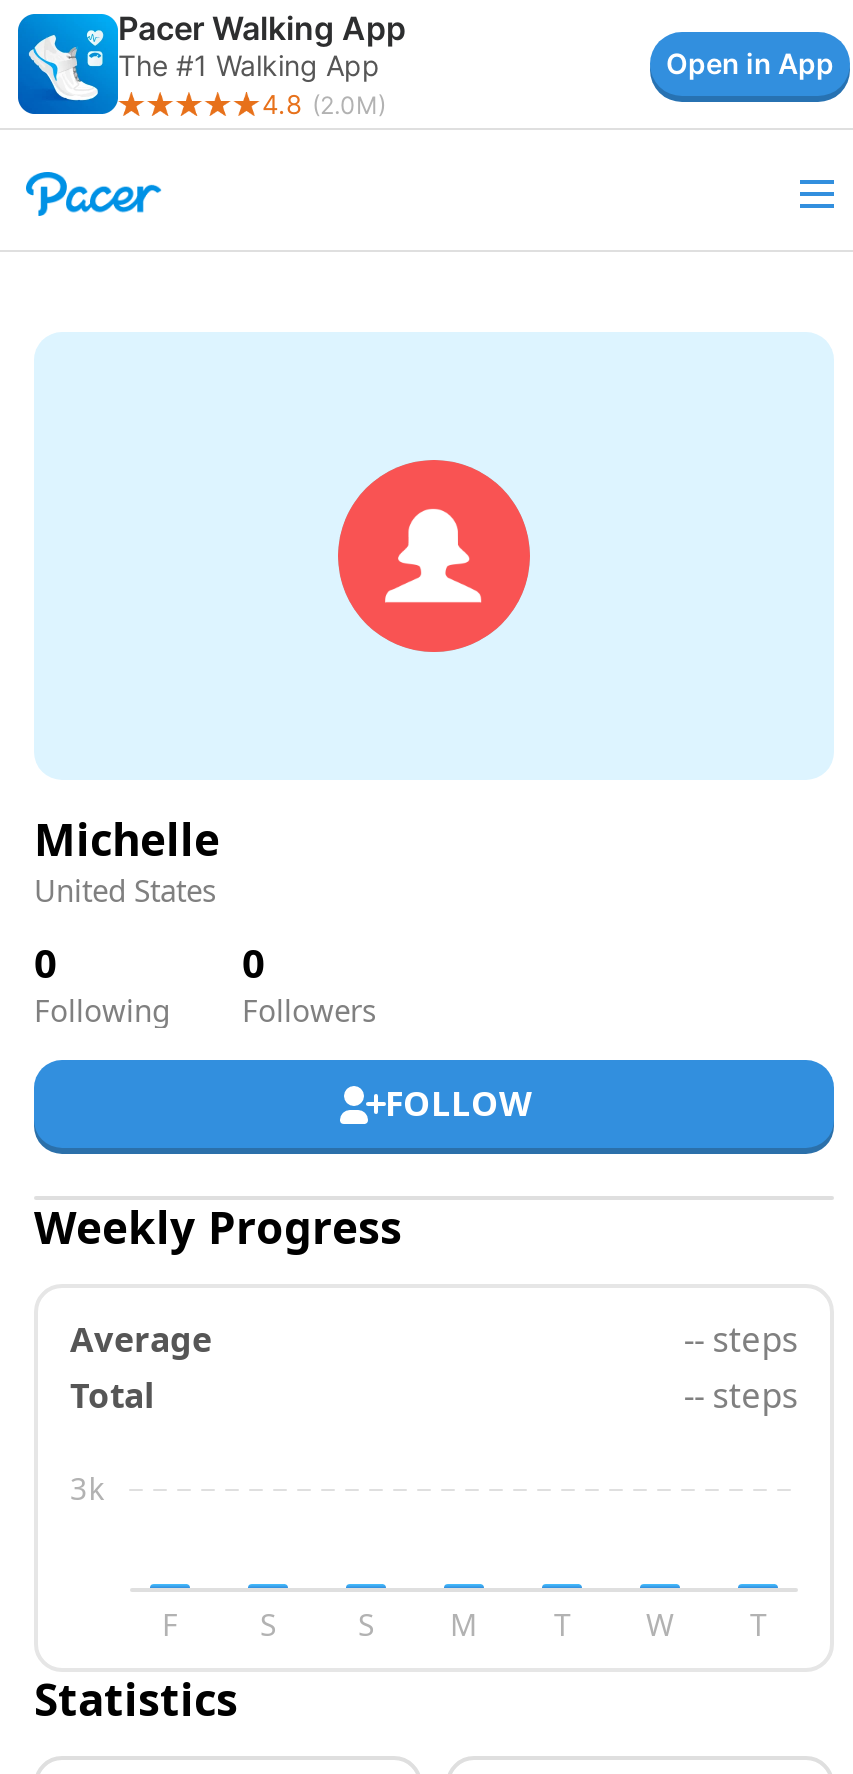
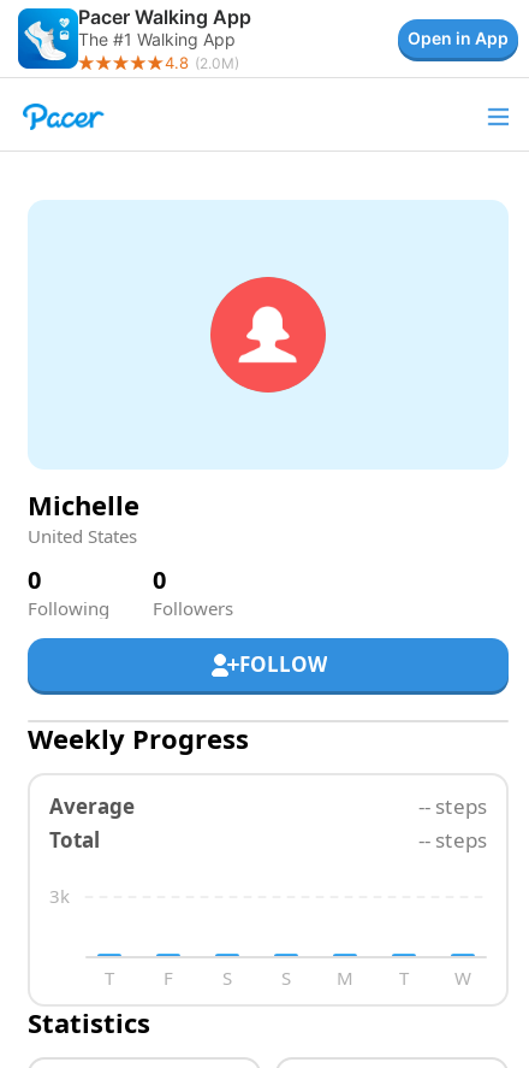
[750,1604,766,1644] T -> none
none -> [105,966,114,990] T

